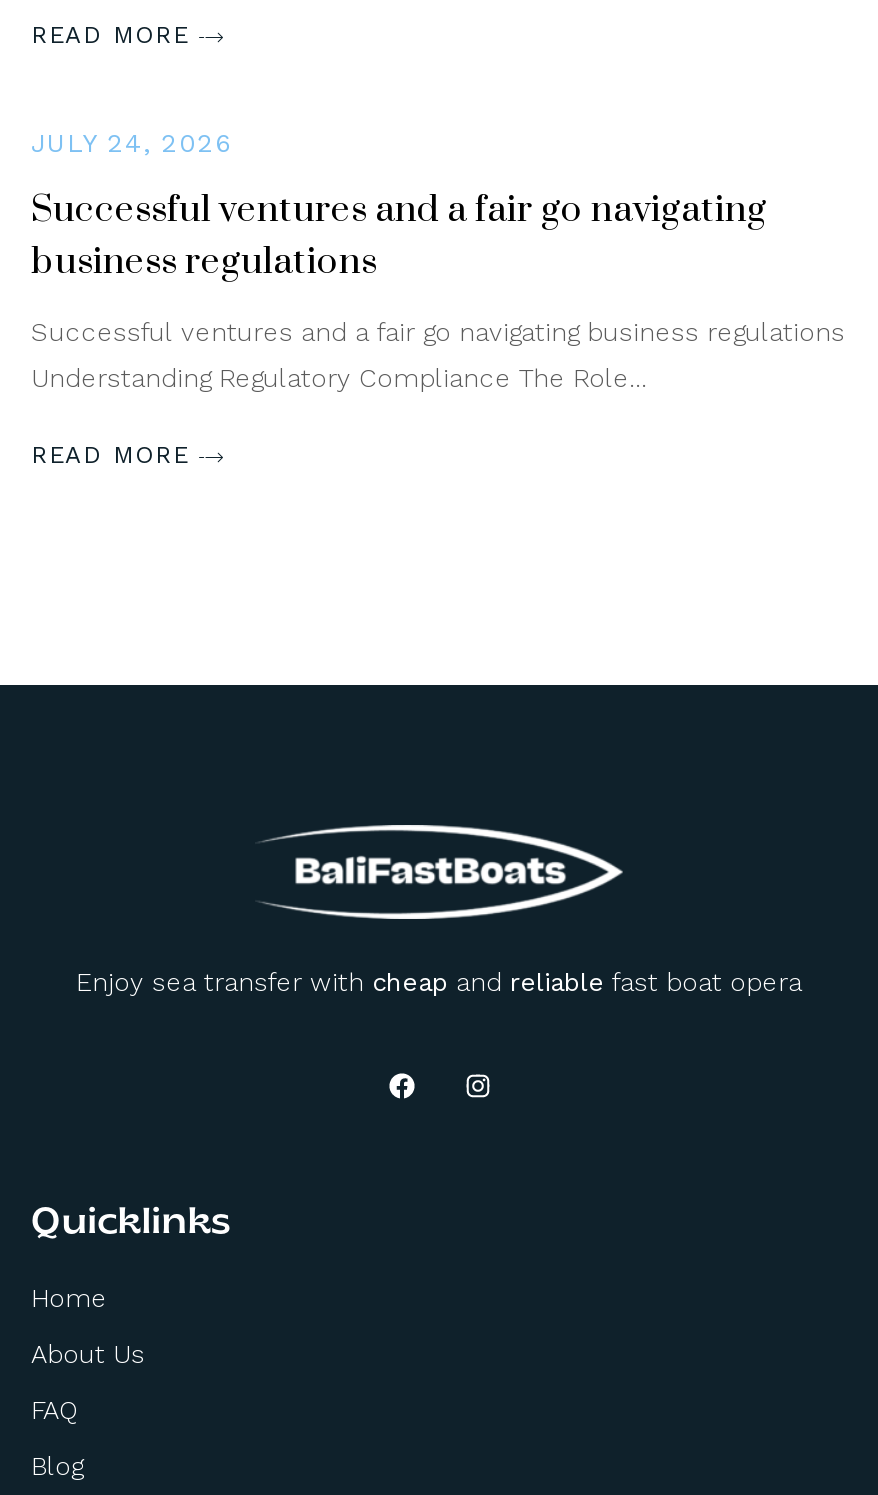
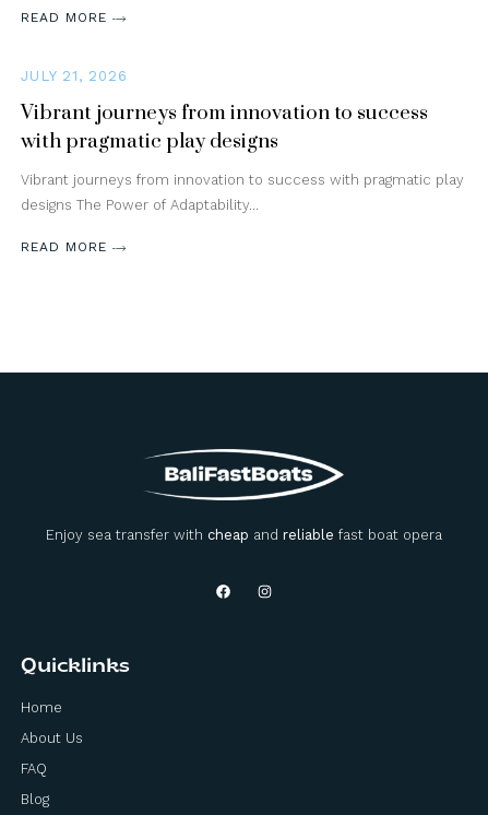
[31,127,233,157] JULY 24, 2026 -> [21,68,128,84] JULY 21, 2026
[31,187,767,285] Successful ventures and a fair go navigating | business regulations -> [21,101,428,154] Vibrant journeys from innovation to success | with pragmatic play designs
[31,317,845,347] Successful ventures and a fair go navigating business regulations -> [21,172,464,188] Vibrant journeys from innovation to success with pragmatic play
[31,363,647,393] Understanding Regulatory Compliance The Role… -> [21,197,259,213] designs The Power of Adaptability…

